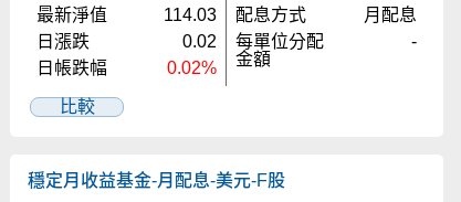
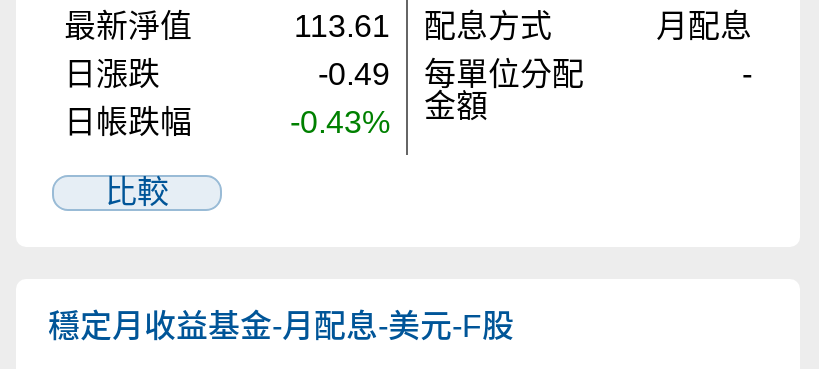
[164,6,306,24] 114.03 配息方式 -> [294,9,552,43] 113.61 配息方式
[182,32,324,51] 0.02 每單位分配 -> [318,57,584,91] -0.49 每單位分配
[167,50,271,77] 0.02% 金額 -> [290,89,488,139] -0.43% 金額

